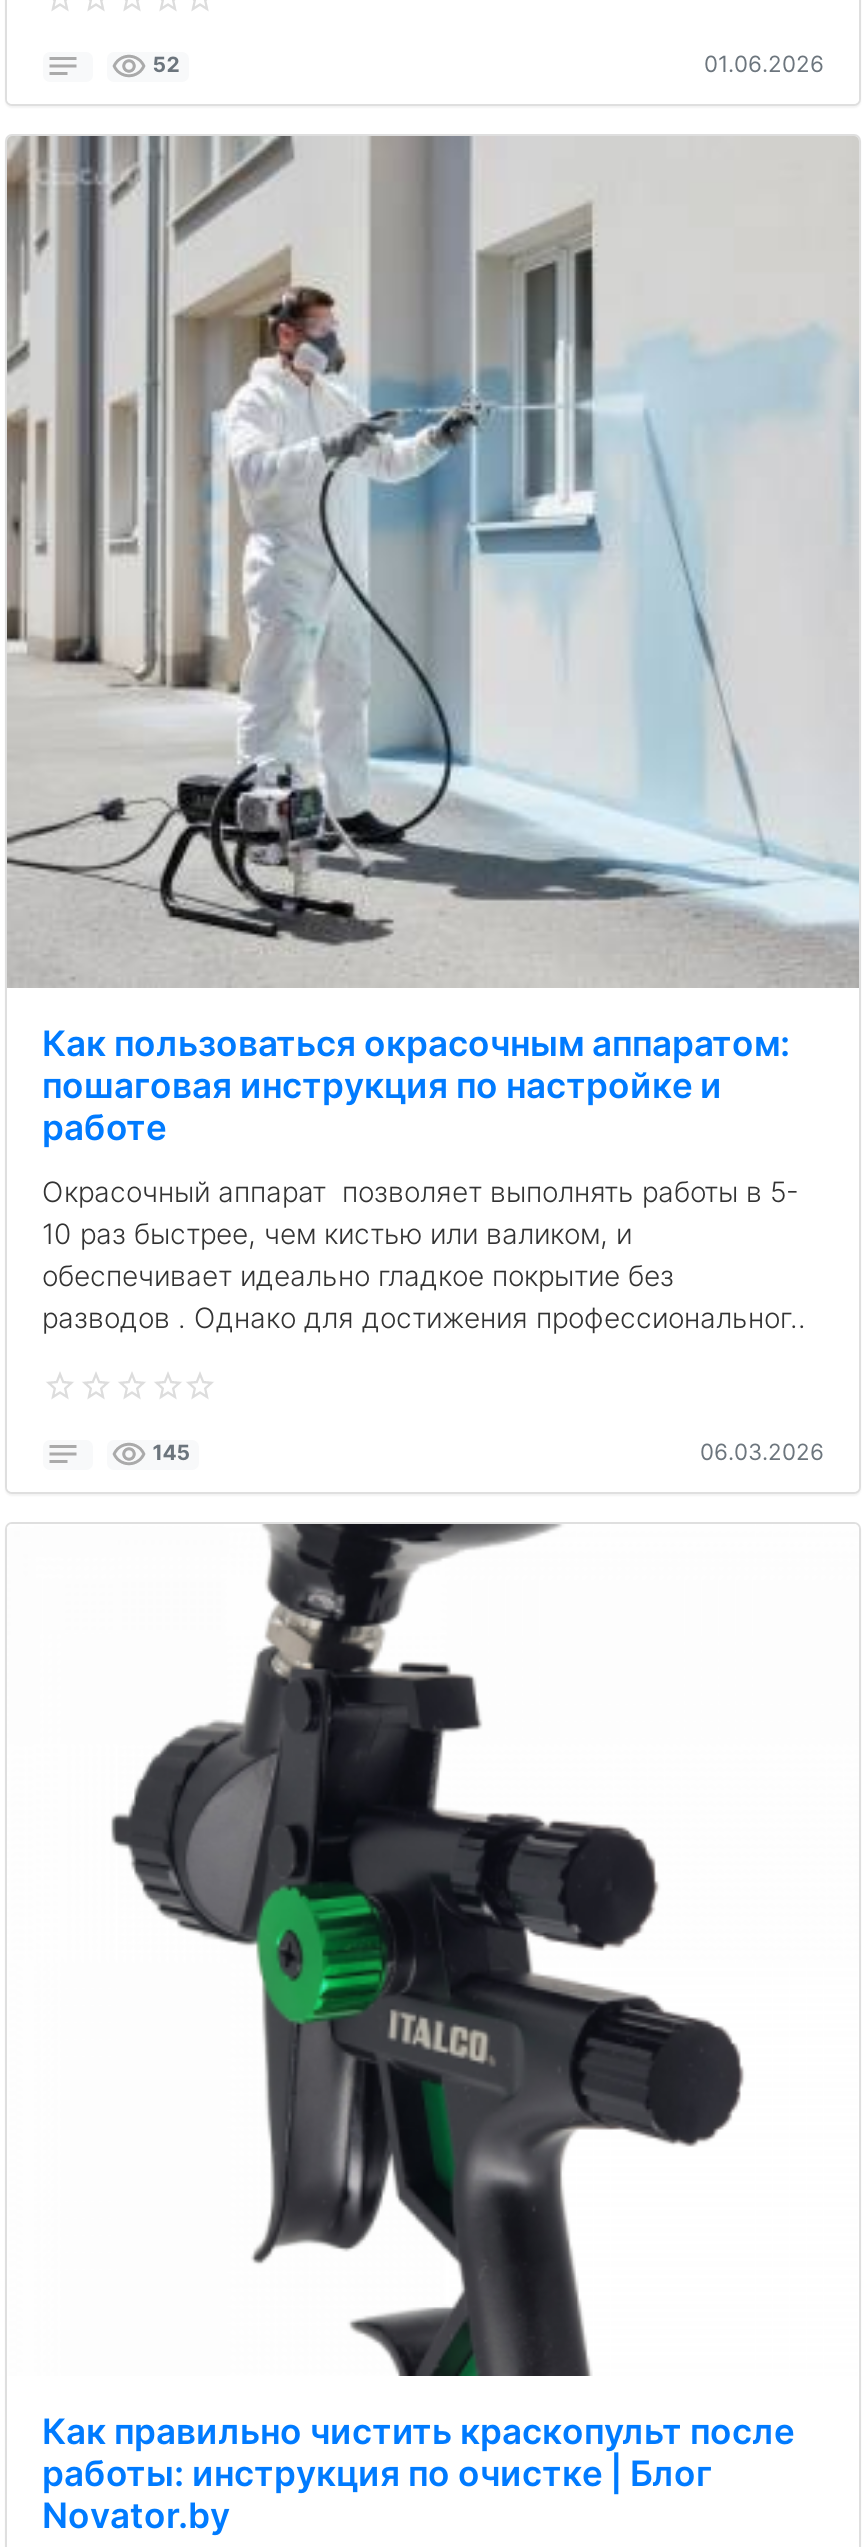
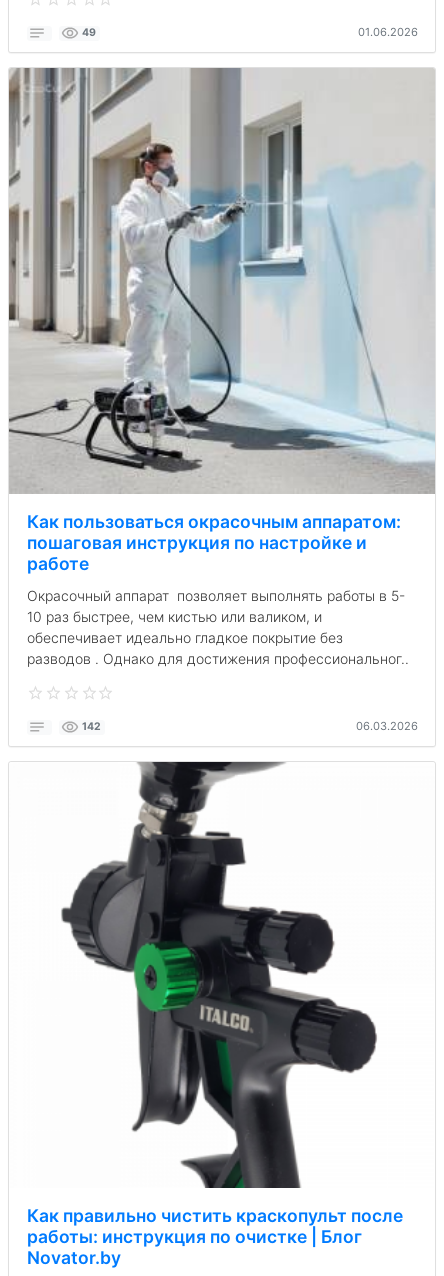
[152,53,180,79] 52 -> [82,26,96,39] 49
[152,1441,190,1467] 145 -> [82,720,101,733] 142

